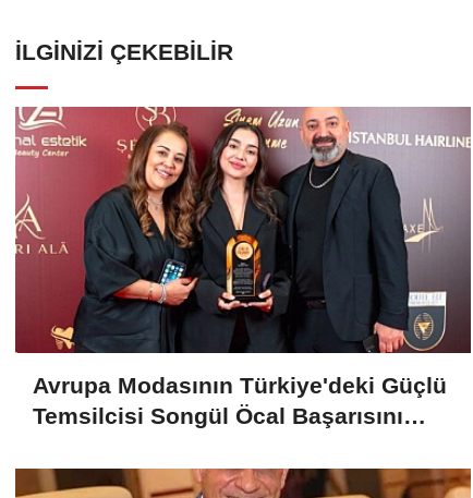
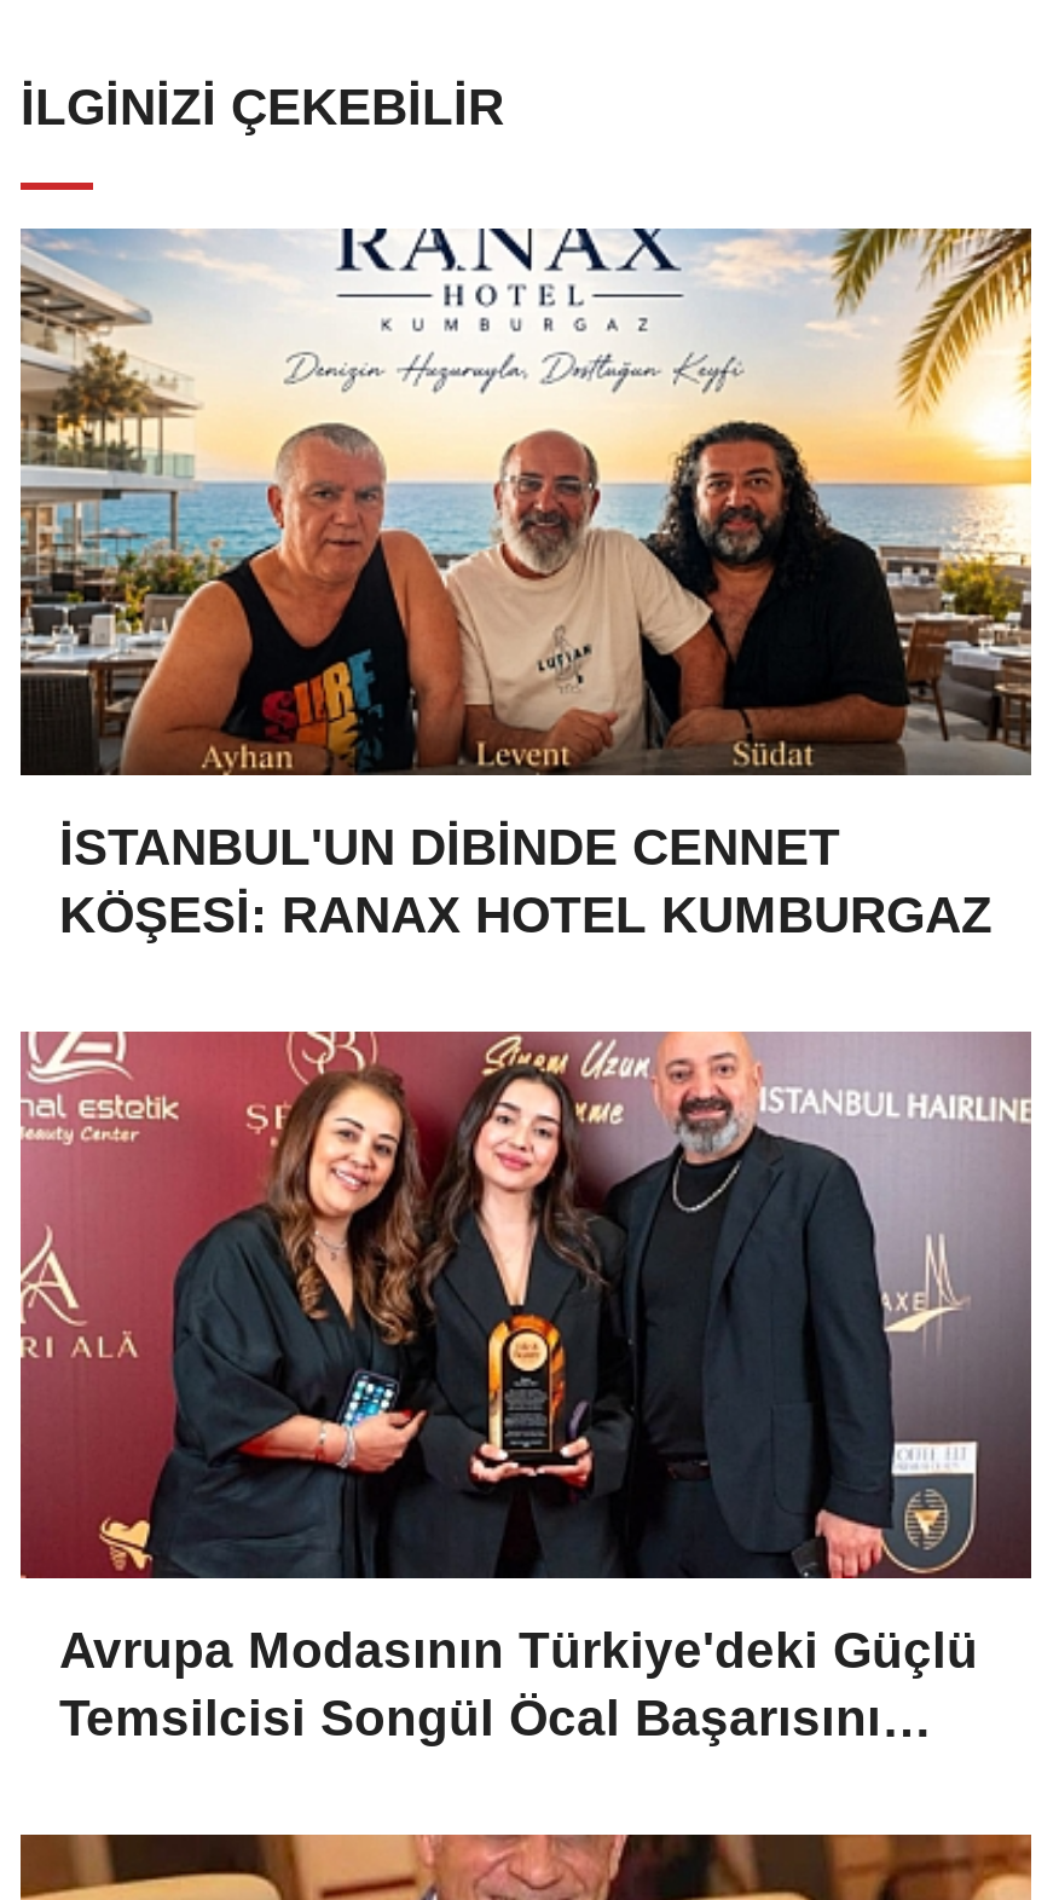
none -> [18,226,1034,943] [image] | İSTANBUL'UN DİBİNDE CENNET | KÖŞESİ: RANAX HOTEL KUMBURGAZ

